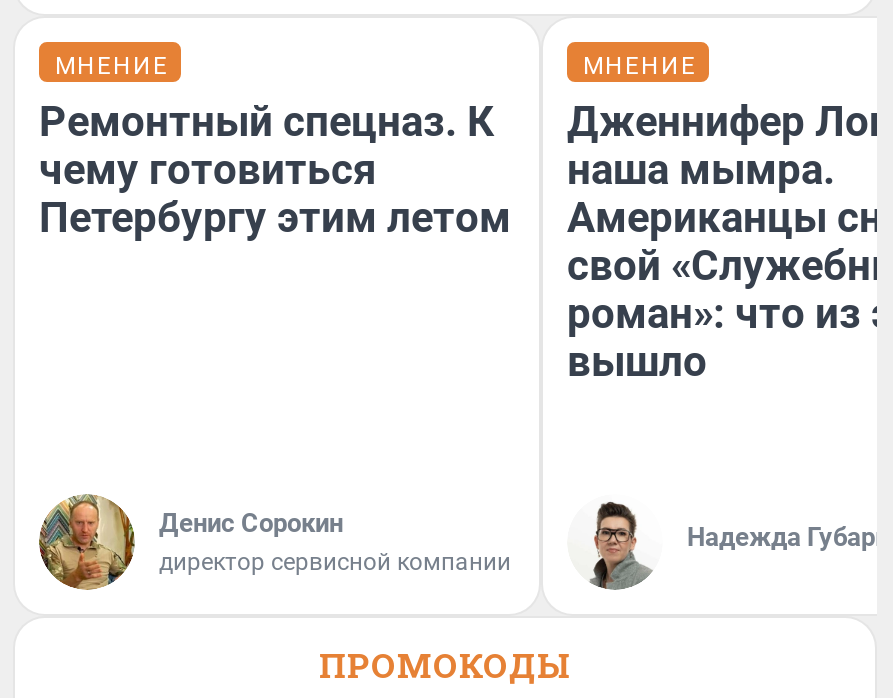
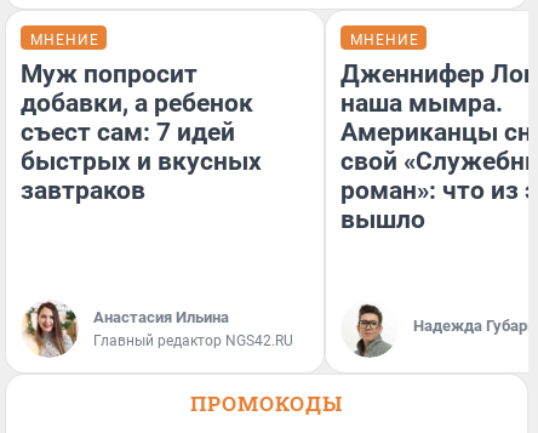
[39,99,511,243] Ремонтный спецназ. К | чему готовиться | Петербургу этим летом -> [21,60,262,205] Муж попросит | добавки, а ребенок | съест сам: 7 идей | быстрых и вкусных | завтраков
[37,494,511,590] [image] | Денис Сорокин | директор сервисной компании -> [21,301,293,357] [image] | Анастасия Ильина | Главный редактор NGS42.RU

